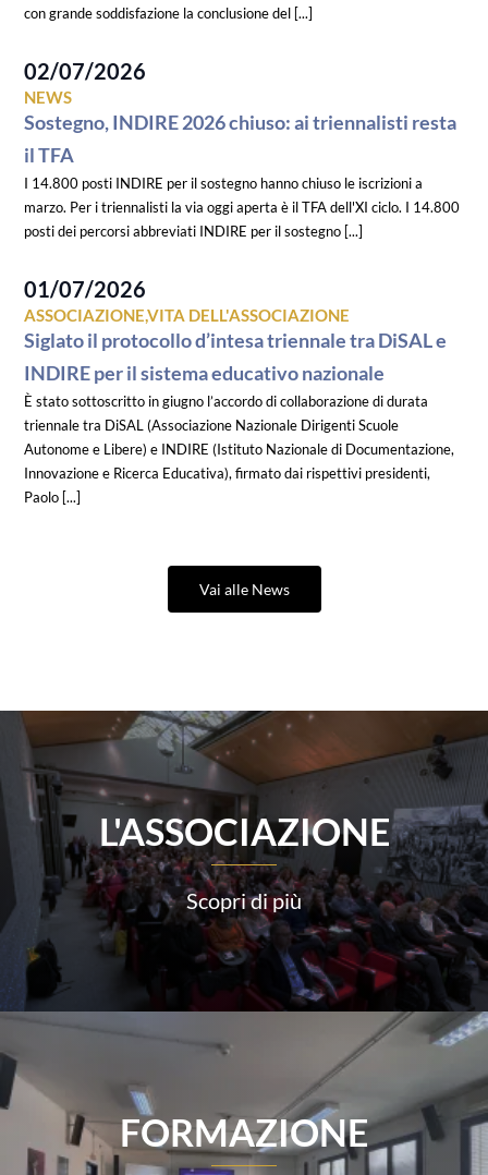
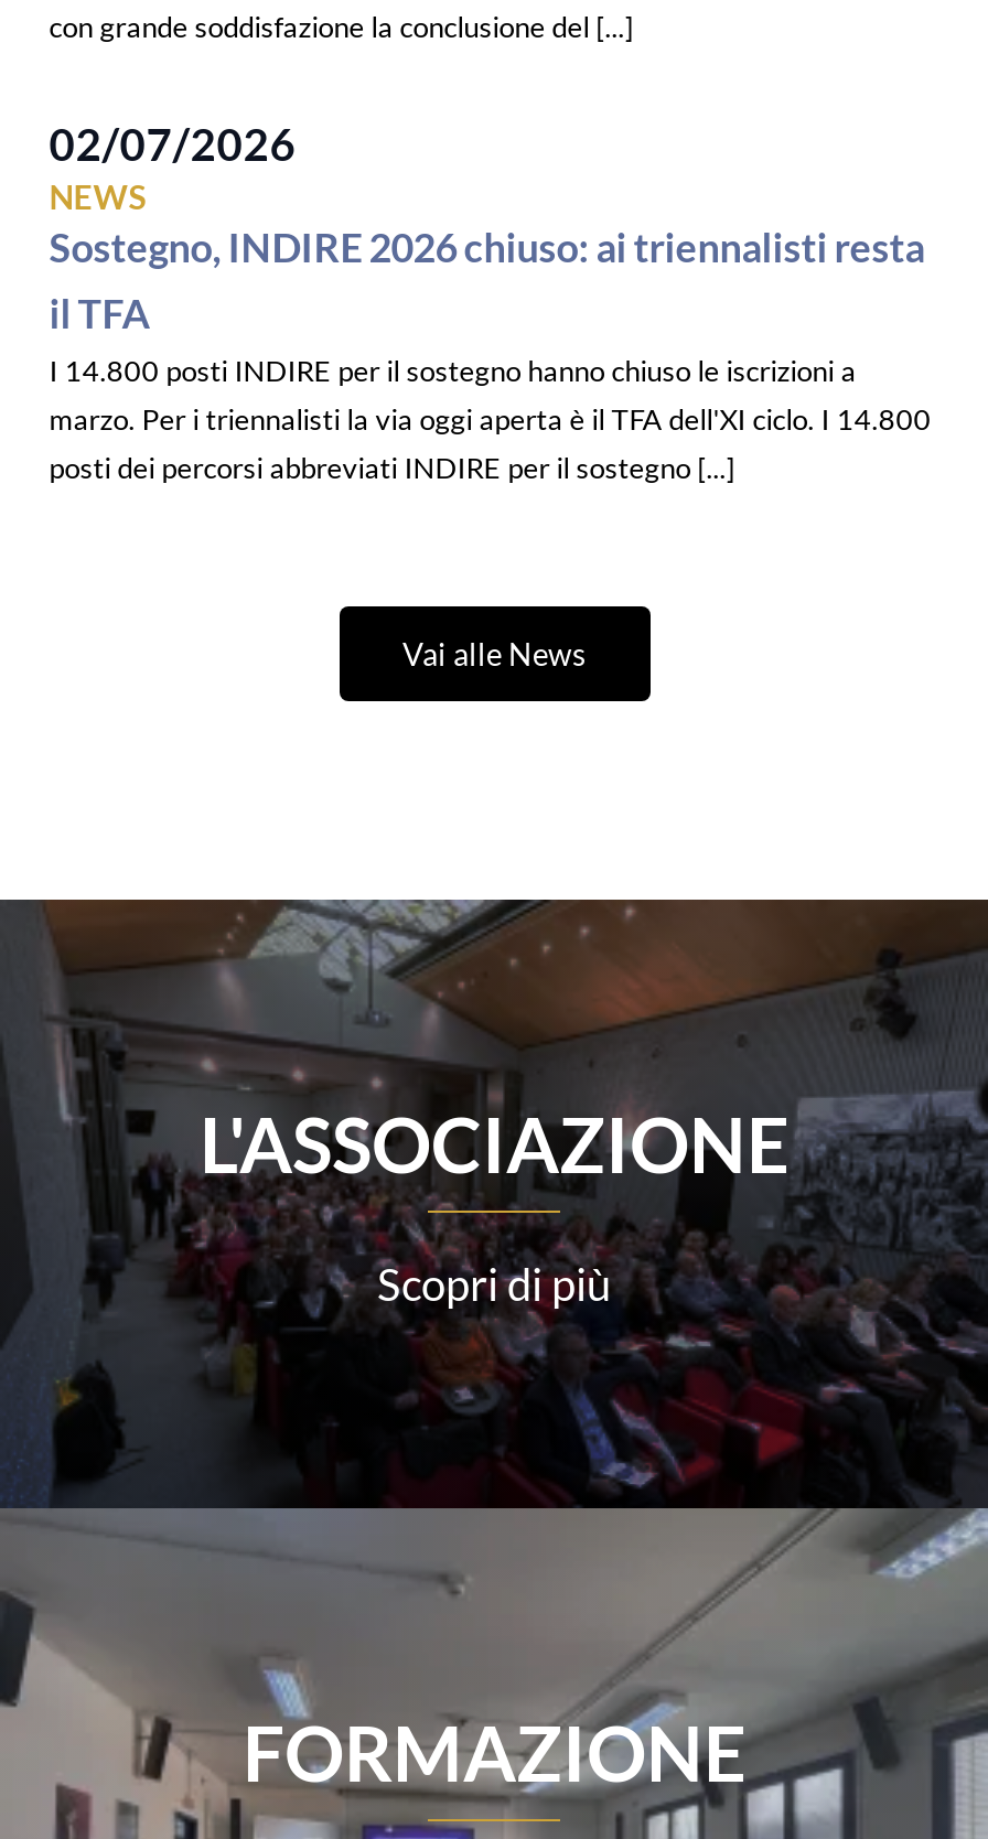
[24,275,454,505] 01/07/2026 | ASSOCIAZIONE,VITA DELL'ASSOCIAZIONE | Siglato il protocollo d’intesa triennale tra DiSAL e | INDIRE per il sistema educativo nazionale | È stato sottoscritto in giugno l’accordo di collaborazione di durata | triennale tra DiSAL (Associazione Nazionale Dirigenti Scuole | Autonome e Libere) e INDIRE (Istituto Nazionale di Documentazione, | Innovazione e Ricerca Educativa), firmato dai rispettivi presidenti, | Paolo [...] -> none

